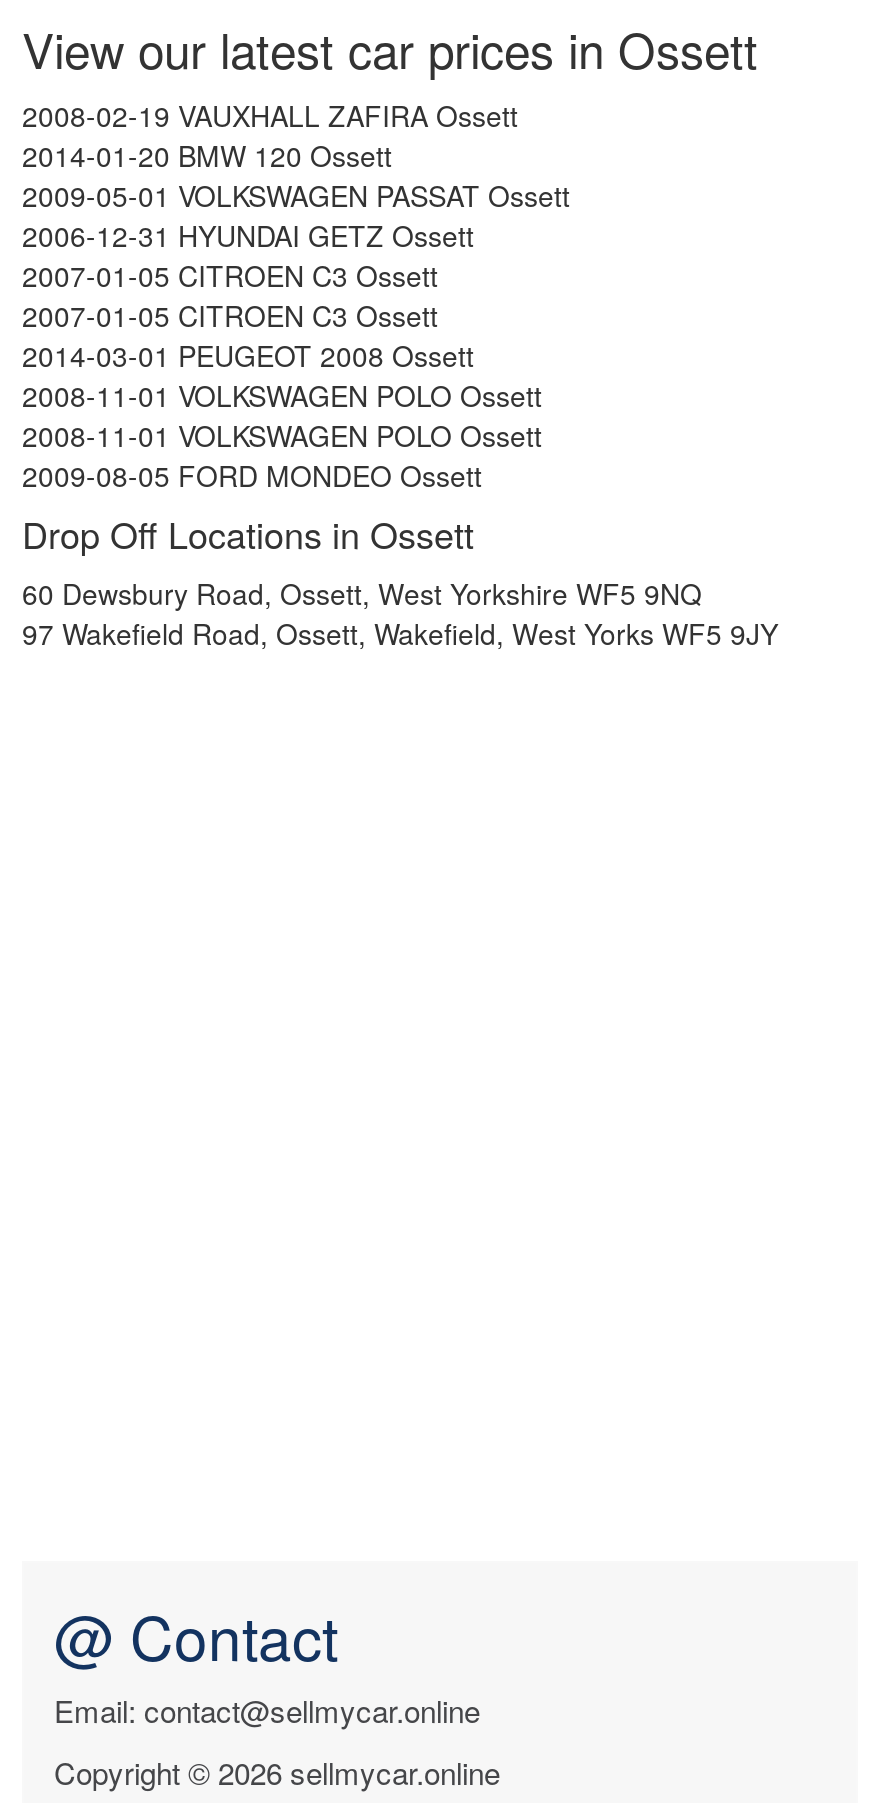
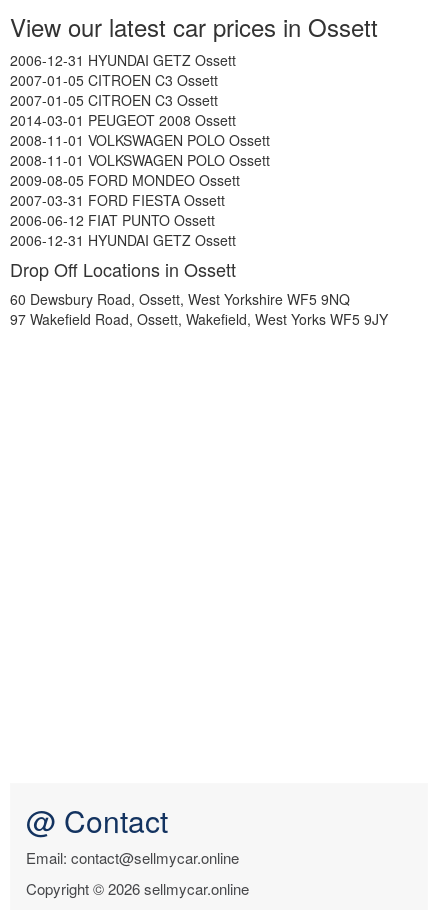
[22,95,570,215] 2008-02-19 VAUXHALL ZAFIRA Ossett | 2014-01-20 BMW 120 Ossett | 2009-05-01 VOLKSWAGEN PASSAT Ossett -> none
moved [22,215,542,495] -> [10,50,270,190]: 2006-12-31 HYUNDAI GETZ Ossett | 2007-01-05 CITROEN C3 Ossett | 2007-01-05 CITROEN C3 Ossett | 2014-03-01 PEUGEOT 2008 Ossett | 2008-11-01 VOLKSWAGEN POLO Ossett | 2008-11-01 VOLKSWAGEN POLO Ossett | 2009-08-05 FORD MONDEO Ossett
none -> [10,190,236,250] 2007-03-31 FORD FIESTA Ossett | 2006-06-12 FIAT PUNTO Ossett | 2006-12-31 HYUNDAI GETZ Ossett

